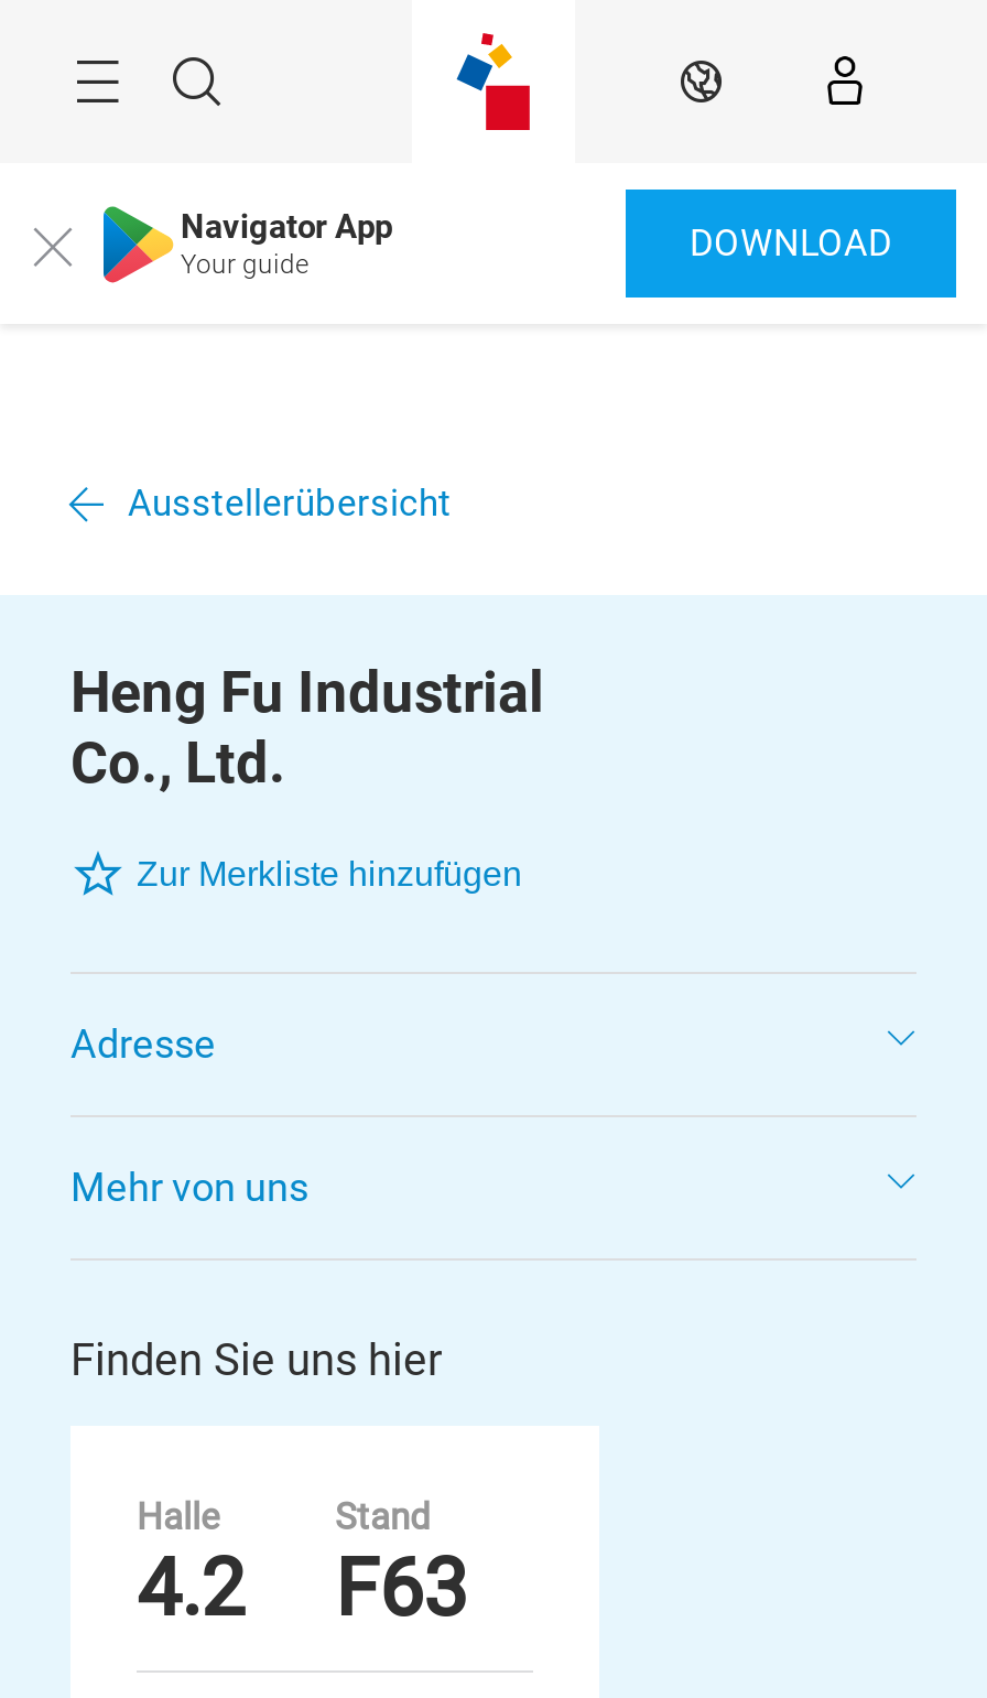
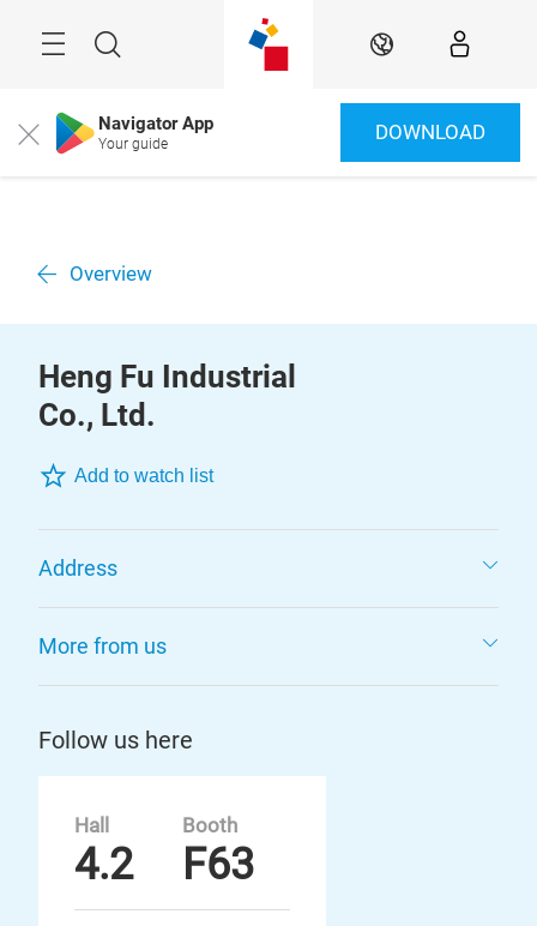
[128,483,452,524] Ausstellerübersicht -> [70,263,152,285] Overview
[137,855,522,893] Zur Merkliste hinzufügen -> [74,465,213,486] Add to watch list
[70,1020,216,1067] Adresse -> [38,555,117,581] Address
[70,1164,308,1210] Mehr von uns -> [38,633,167,659] More from us
[70,1333,443,1386] Finden Sie uns hier -> [38,726,193,754] Follow us here
[137,1496,220,1538] Halle -> [74,814,109,837] Hall
[335,1496,432,1538] Stand -> [182,814,237,837] Booth

